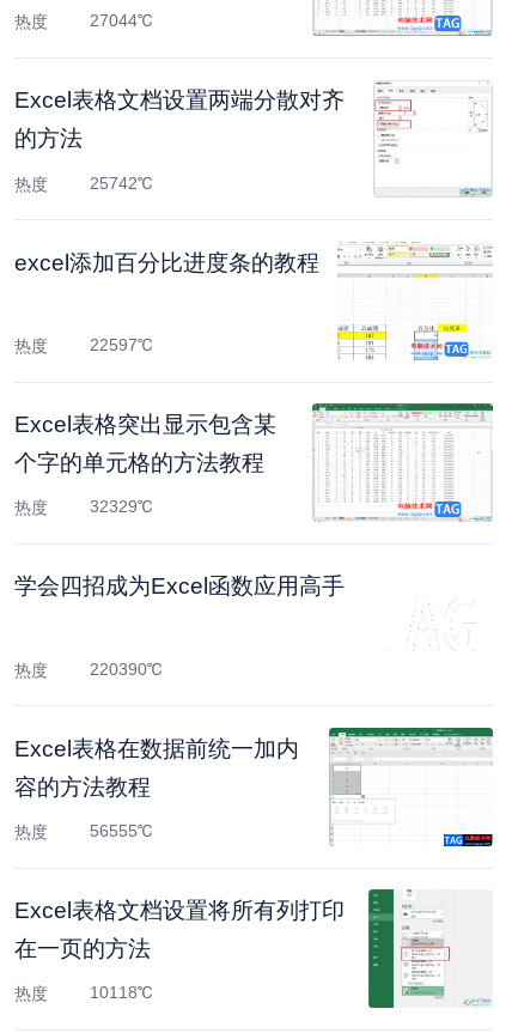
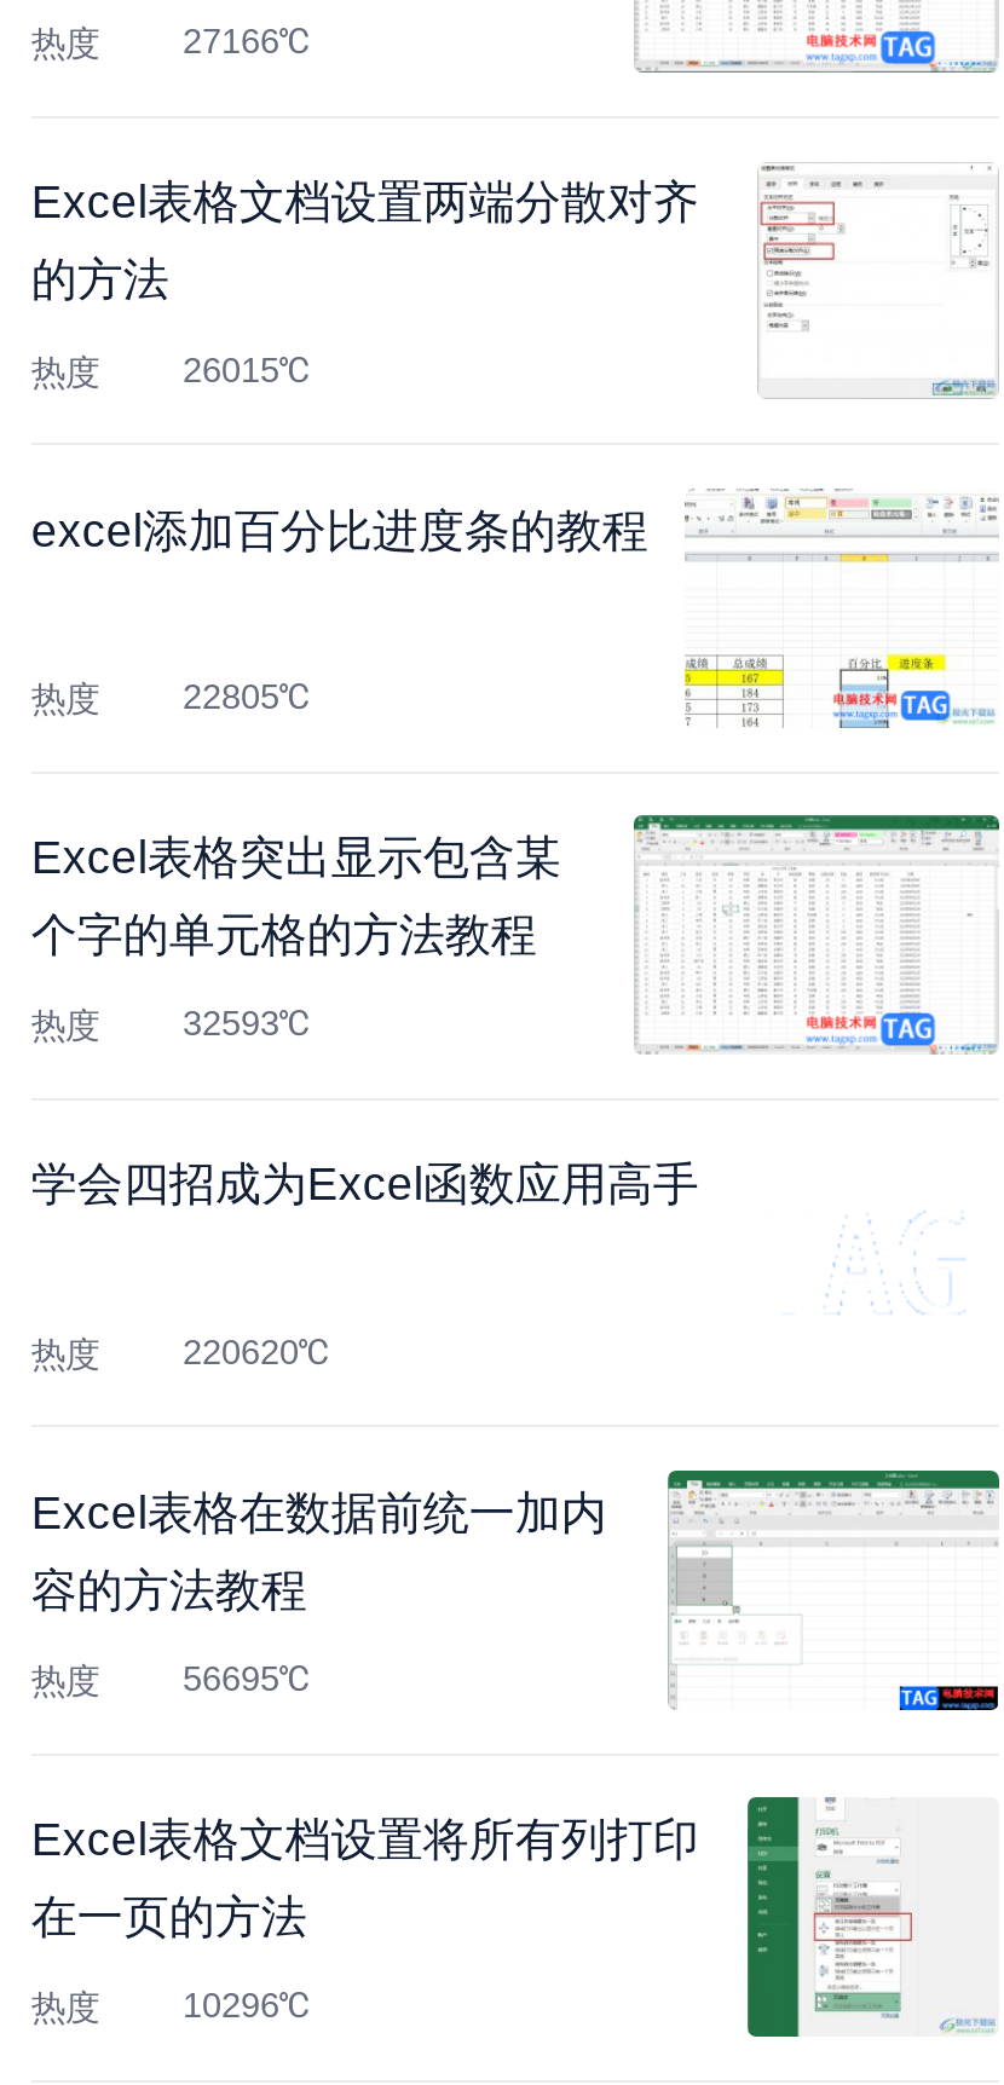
[89,11,153,30] 27044℃ -> [183,22,311,61] 27166℃
[89,173,153,192] 25742℃ -> [183,350,311,389] 26015℃
[89,335,153,354] 22597℃ -> [183,677,311,716] 22805℃
[89,497,153,516] 32329℃ -> [183,1005,311,1043] 32593℃
[89,659,162,678] 220390℃ -> [183,1332,330,1371] 220620℃
[89,821,153,840] 56555℃ -> [183,1660,311,1698] 56695℃
[89,983,153,1002] 10118℃ -> [183,1987,311,2026] 10296℃

